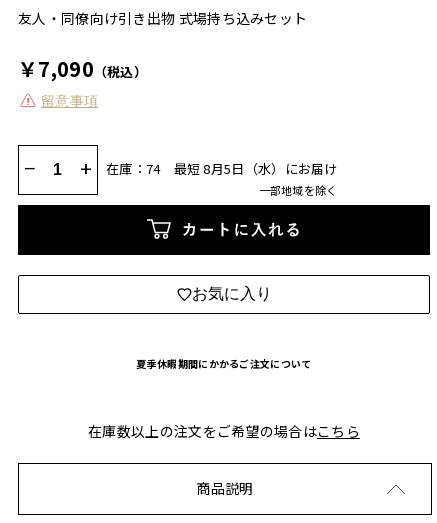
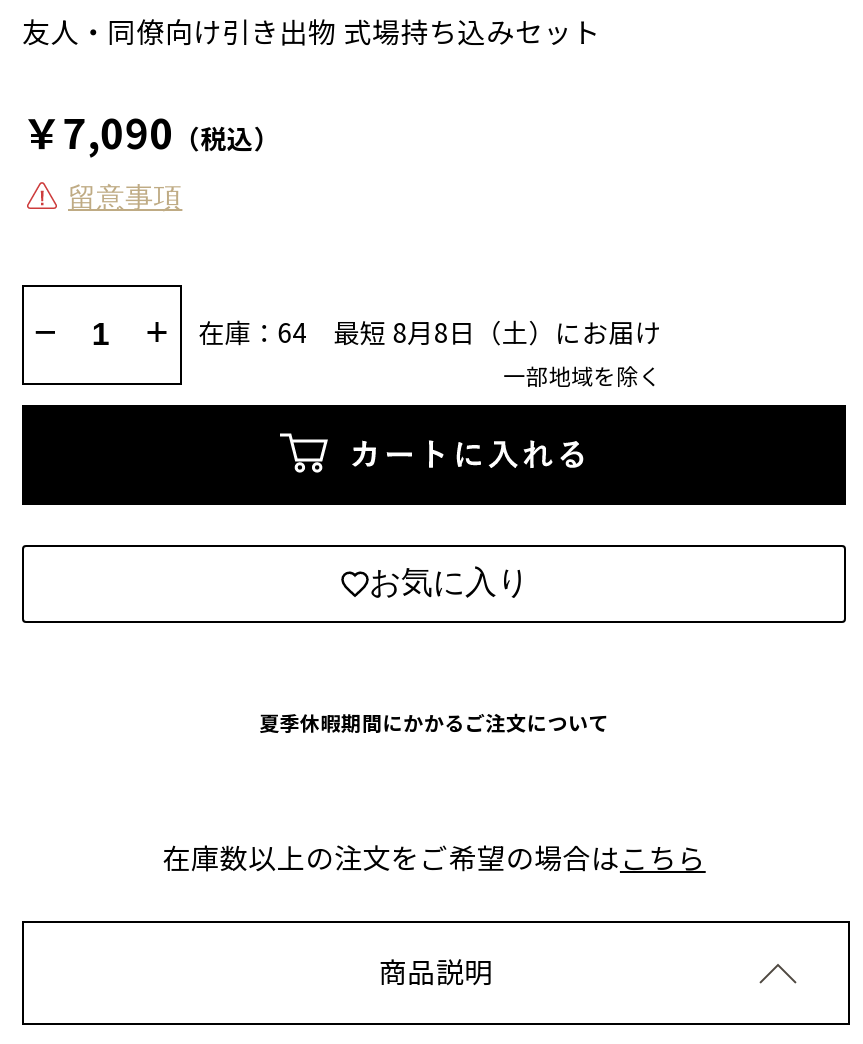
[106,159,160,178] 在庫：74 -> [198,312,307,350] 在庫：64
[173,159,338,178] 最短 8月5日（水）にお届け -> [333,312,661,350] 最短 8月8日（土）にお届け

